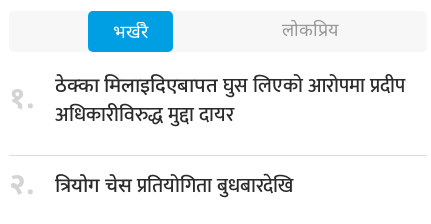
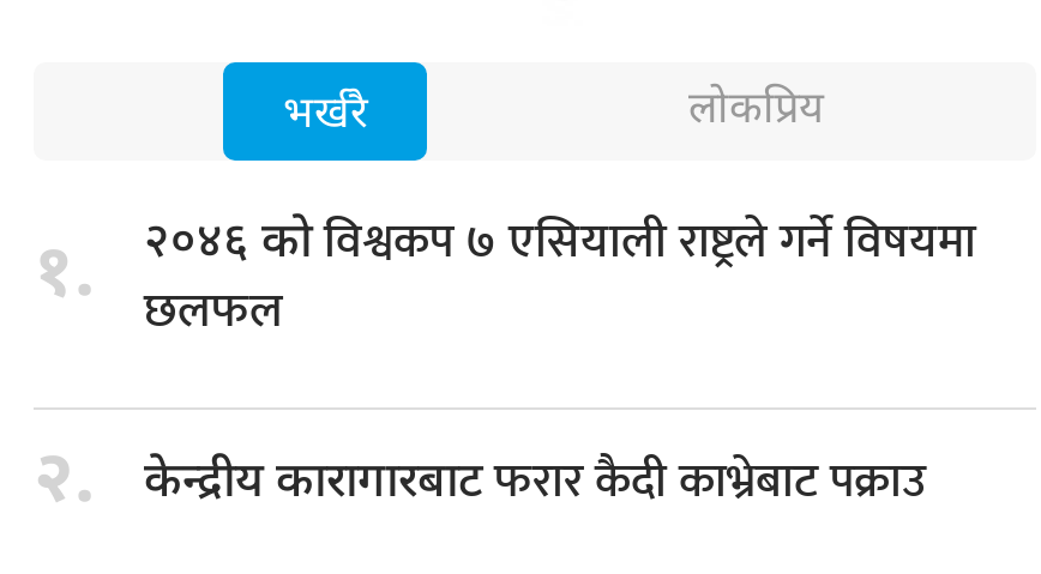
[55,69,405,132] ठेक्का मिलाइदिएबापतघुस लिएको आरोपमा प्रदीप | अधिकारीविरुद्ध मुद्दा दायर -> [144,201,976,352] २०४६ कोविश्वकप ७ एसियाली राष्ट्रले गर्ने विषयमा | छलफल
[55,169,293,203] त्रियोग चेसप्रतियोगिता बुधबारदेखि -> [144,441,926,523] केन्द्रीय कारागारबाटफरार कैदी काभ्रेबाट पक्राउ

